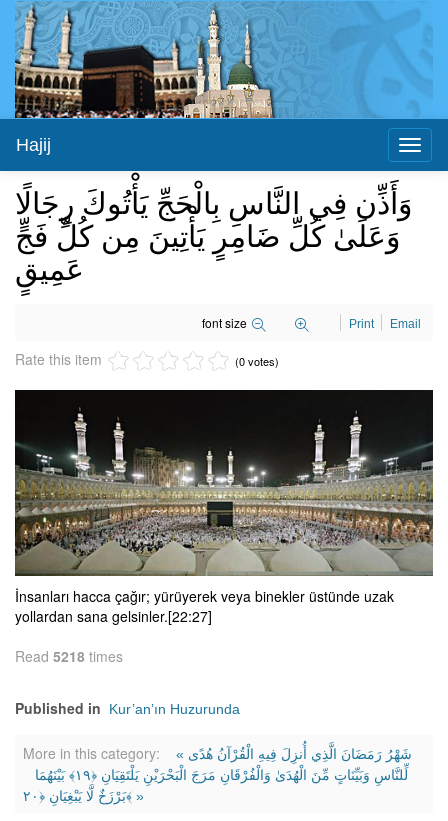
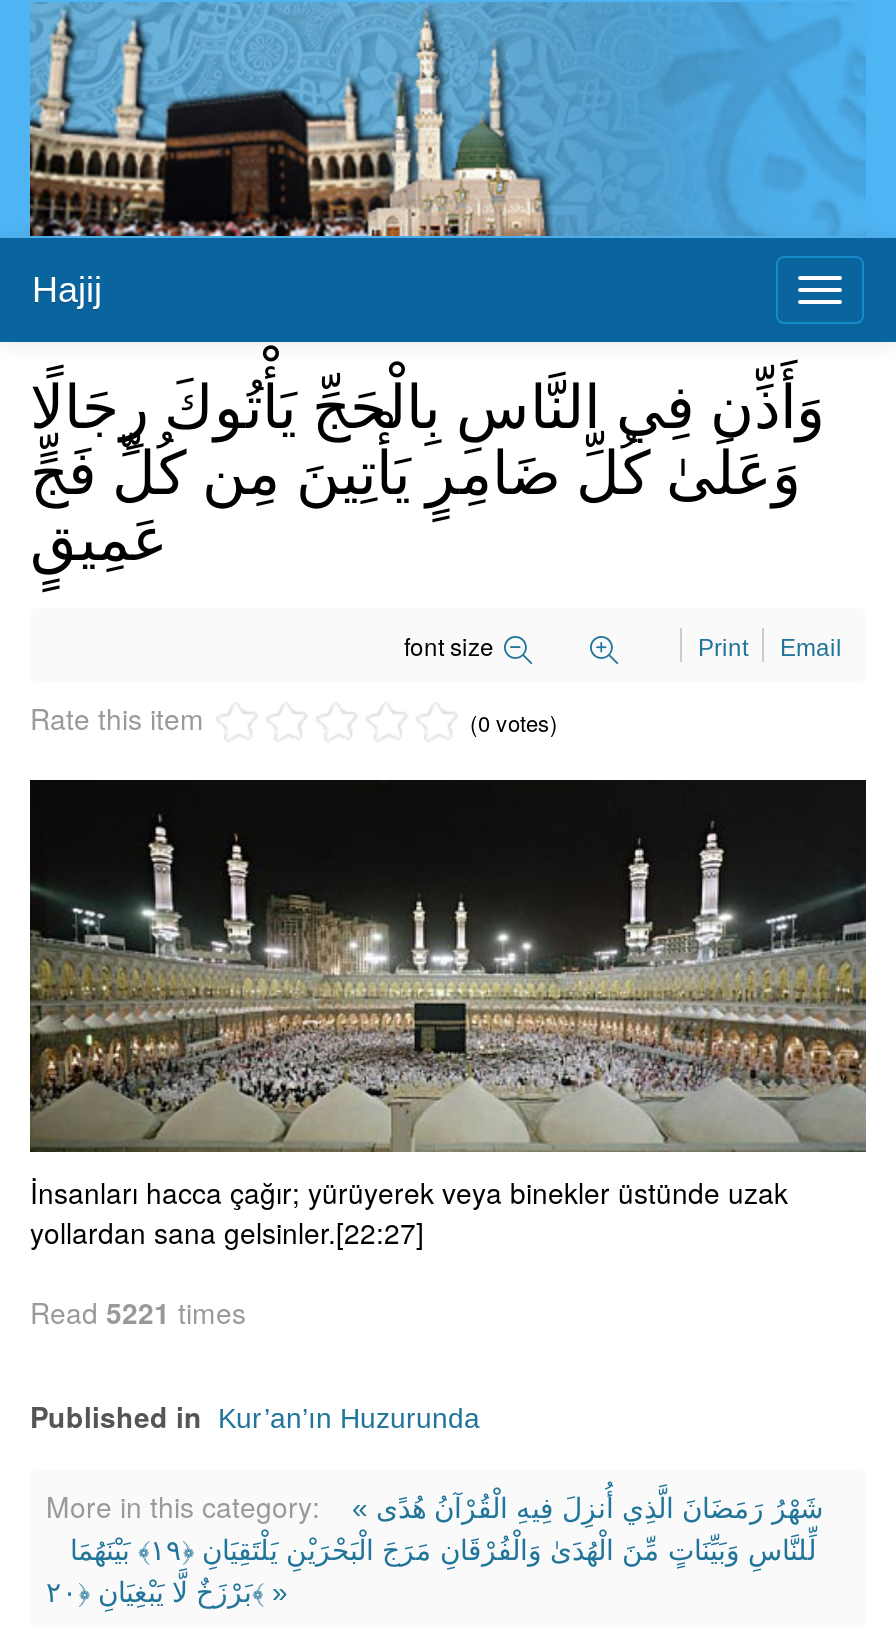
[15,646,123,666] Read 5218 times -> [30,1293,246,1333] Read 5221 times

